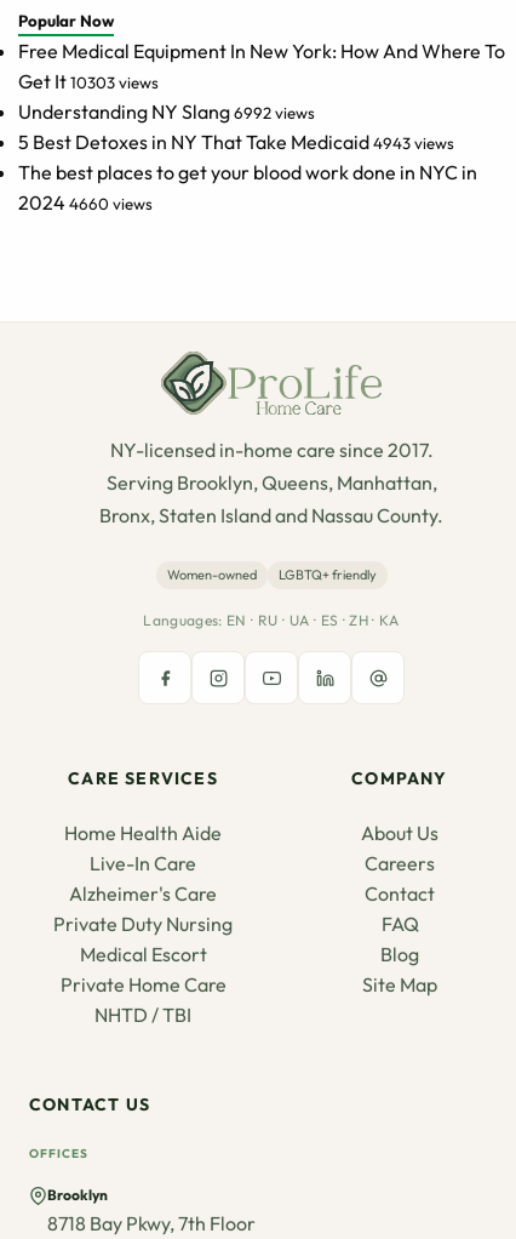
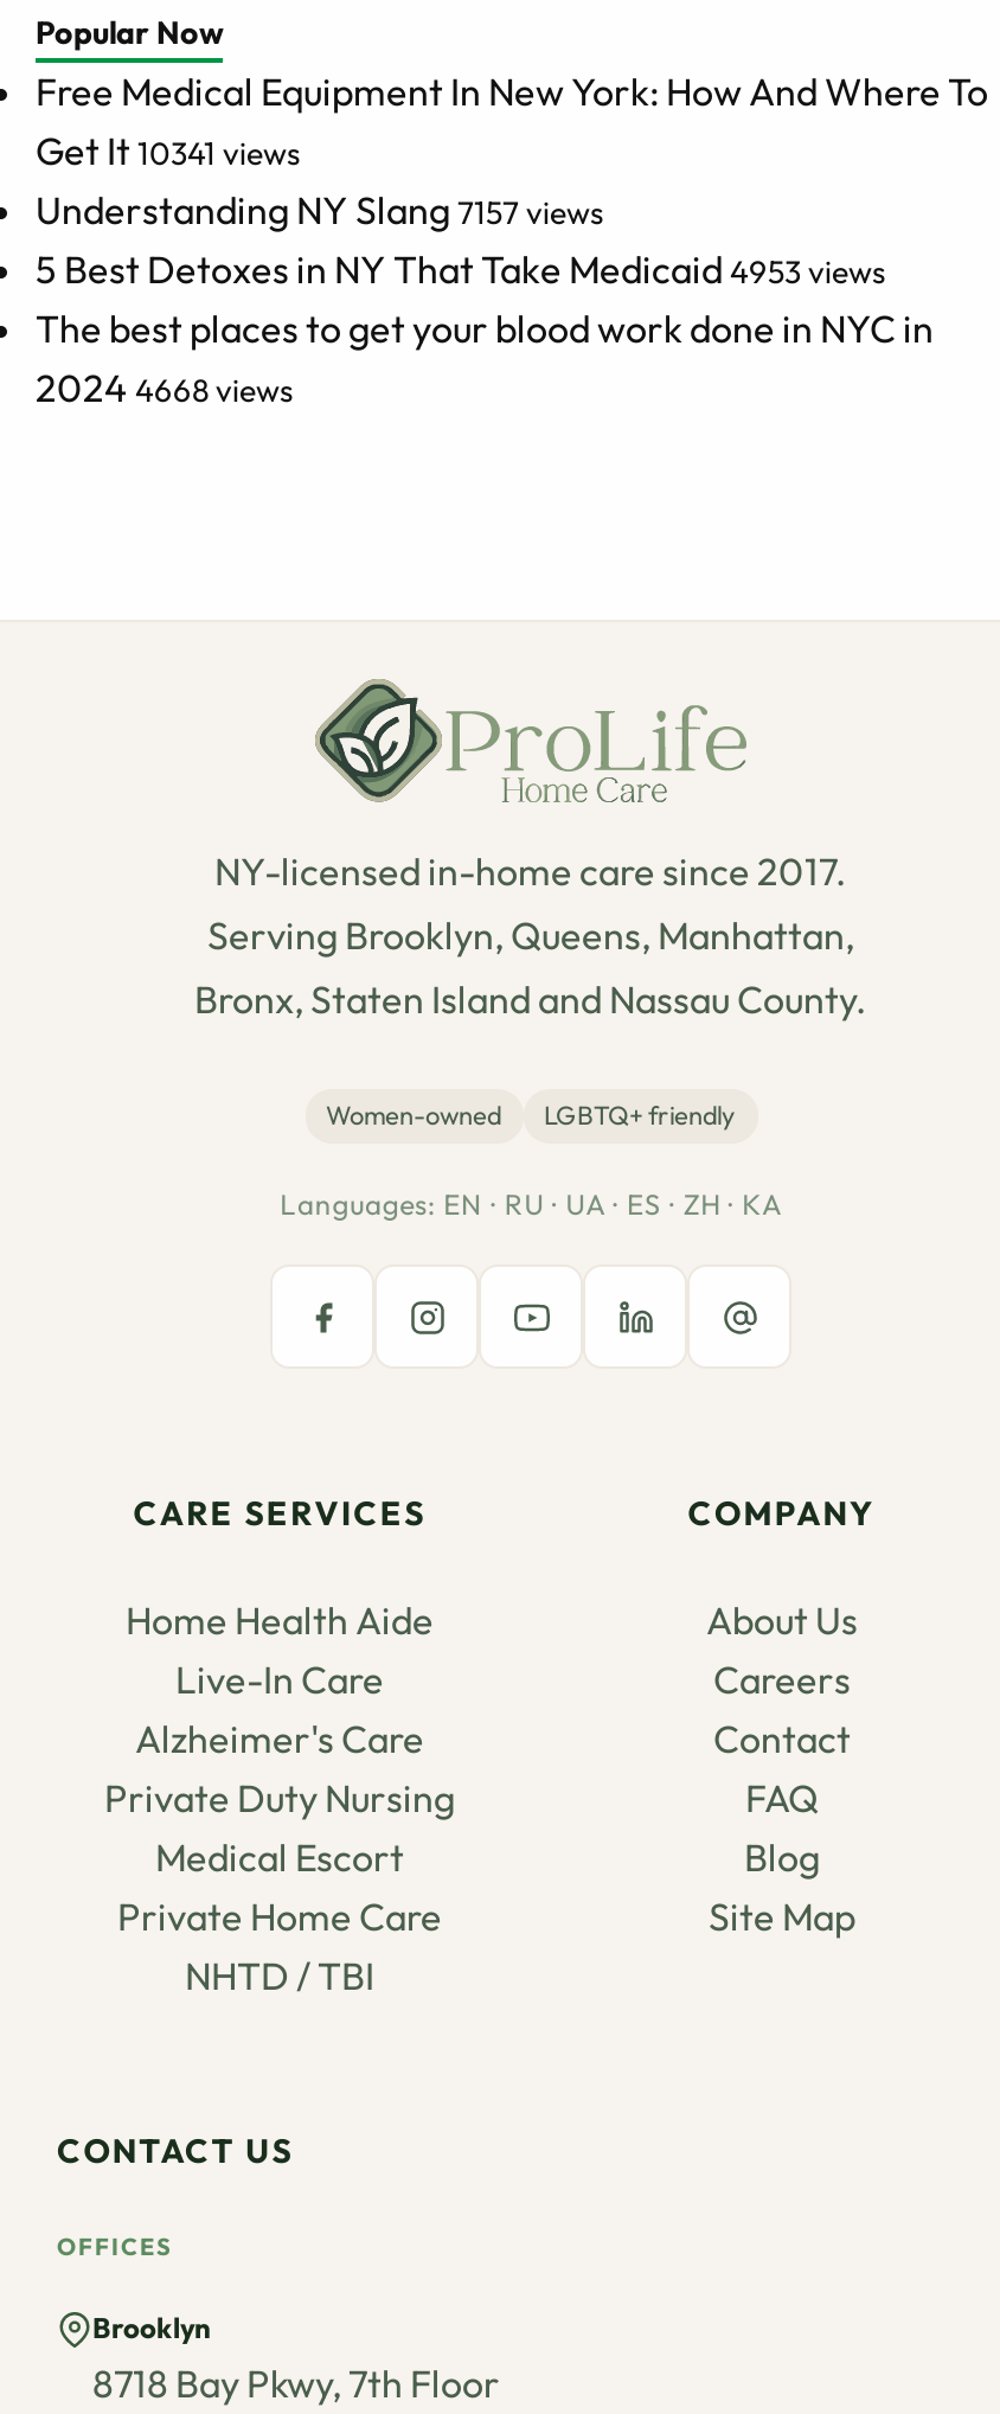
[18,69,159,93] Get It 10303 views -> [36,127,301,174] Get It 10341 views
[18,99,315,124] Understanding NY Slang 6992 views -> [36,186,604,233] Understanding NY Slang 7157 views
[18,130,454,154] 5 Best Detoxes in NY That Take Medicaid 4943 views -> [36,245,886,293] 5 Best Detoxes in NY That Take Medicaid 4953 views
[18,190,153,215] 2024 4660 views -> [36,364,294,411] 2024 4668 views

